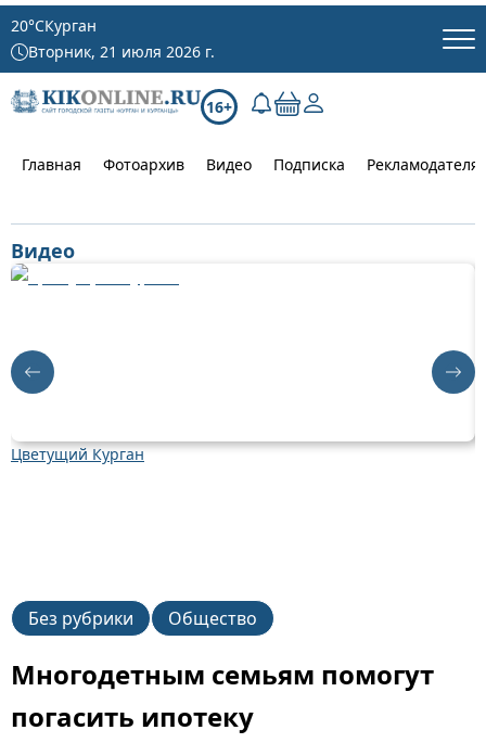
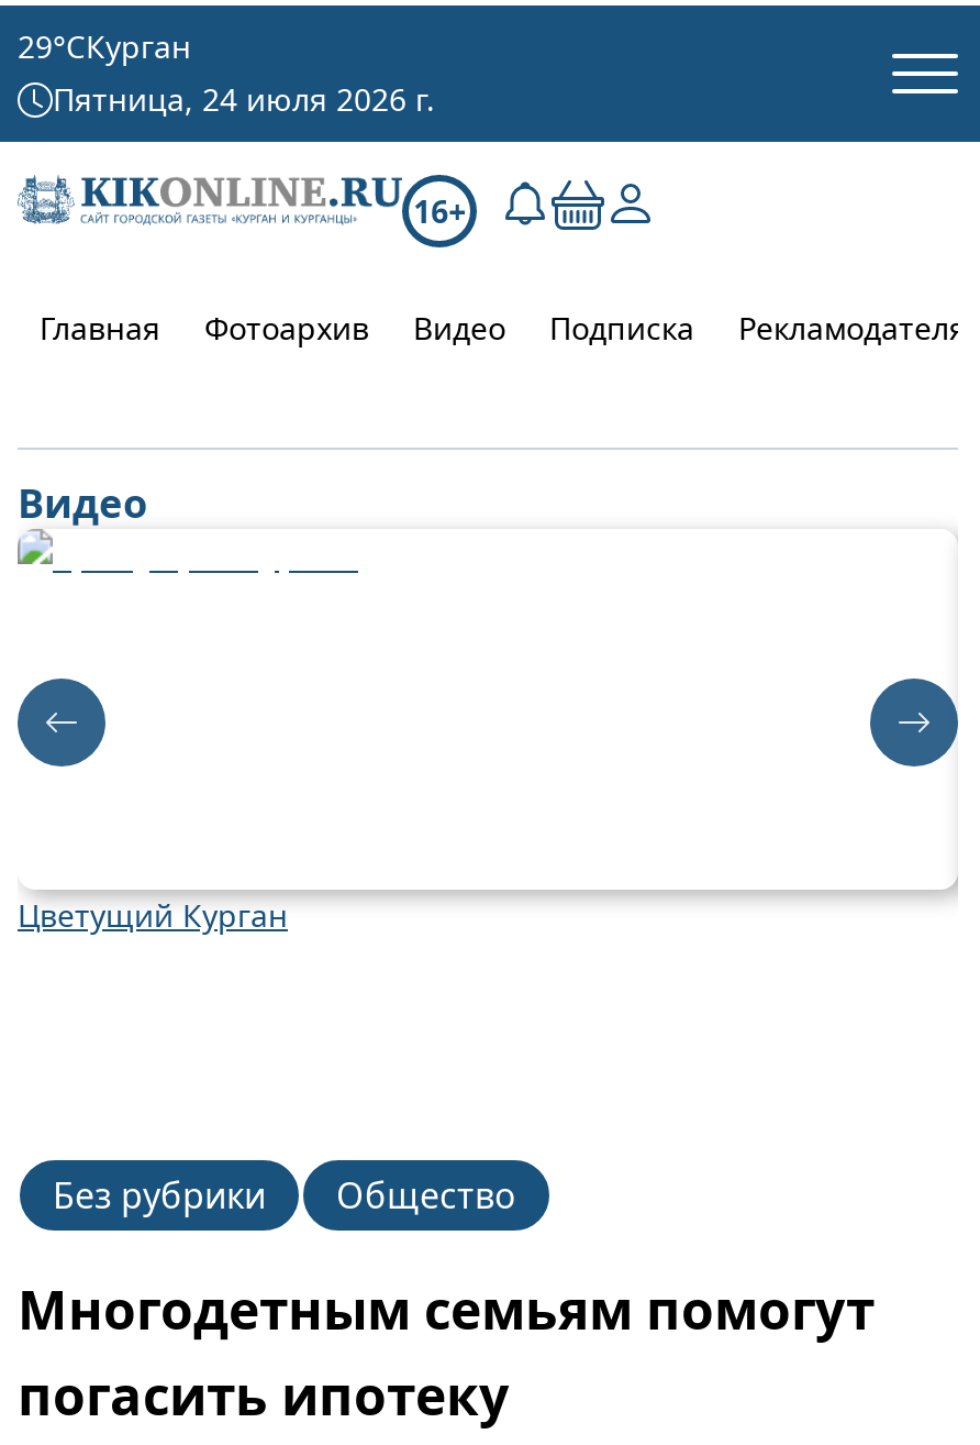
[11,15,97,36] 20°CКурган -> [18,25,191,67] 29°CКурган
[28,41,215,62] Вторник, 21 июля 2026 г. -> [53,78,435,120] Пятница, 24 июля 2026 г.
[10,337,55,395] [image] -> [15,676,108,793] [image]
[431,337,476,395] [image] -> [868,676,960,793] [image]

